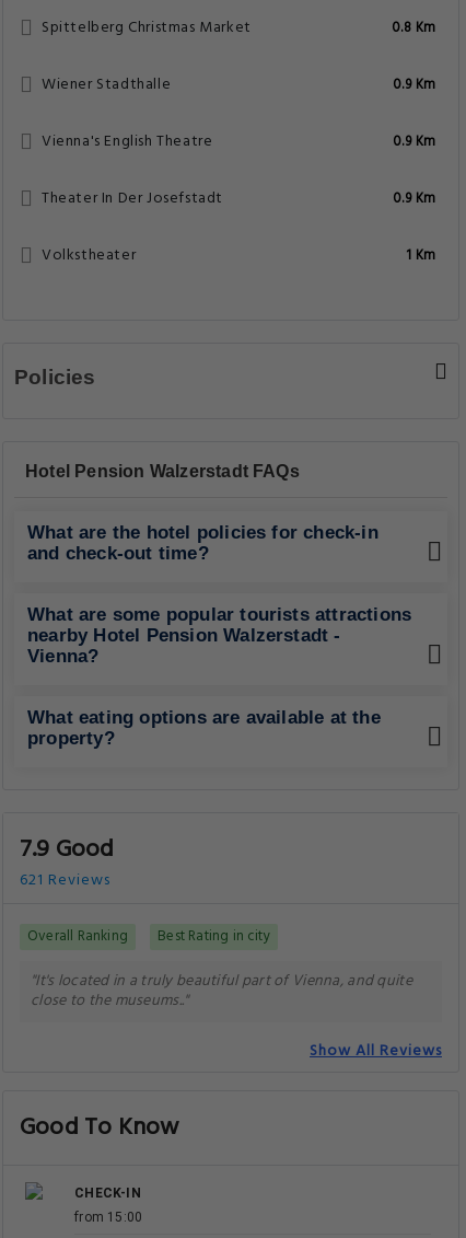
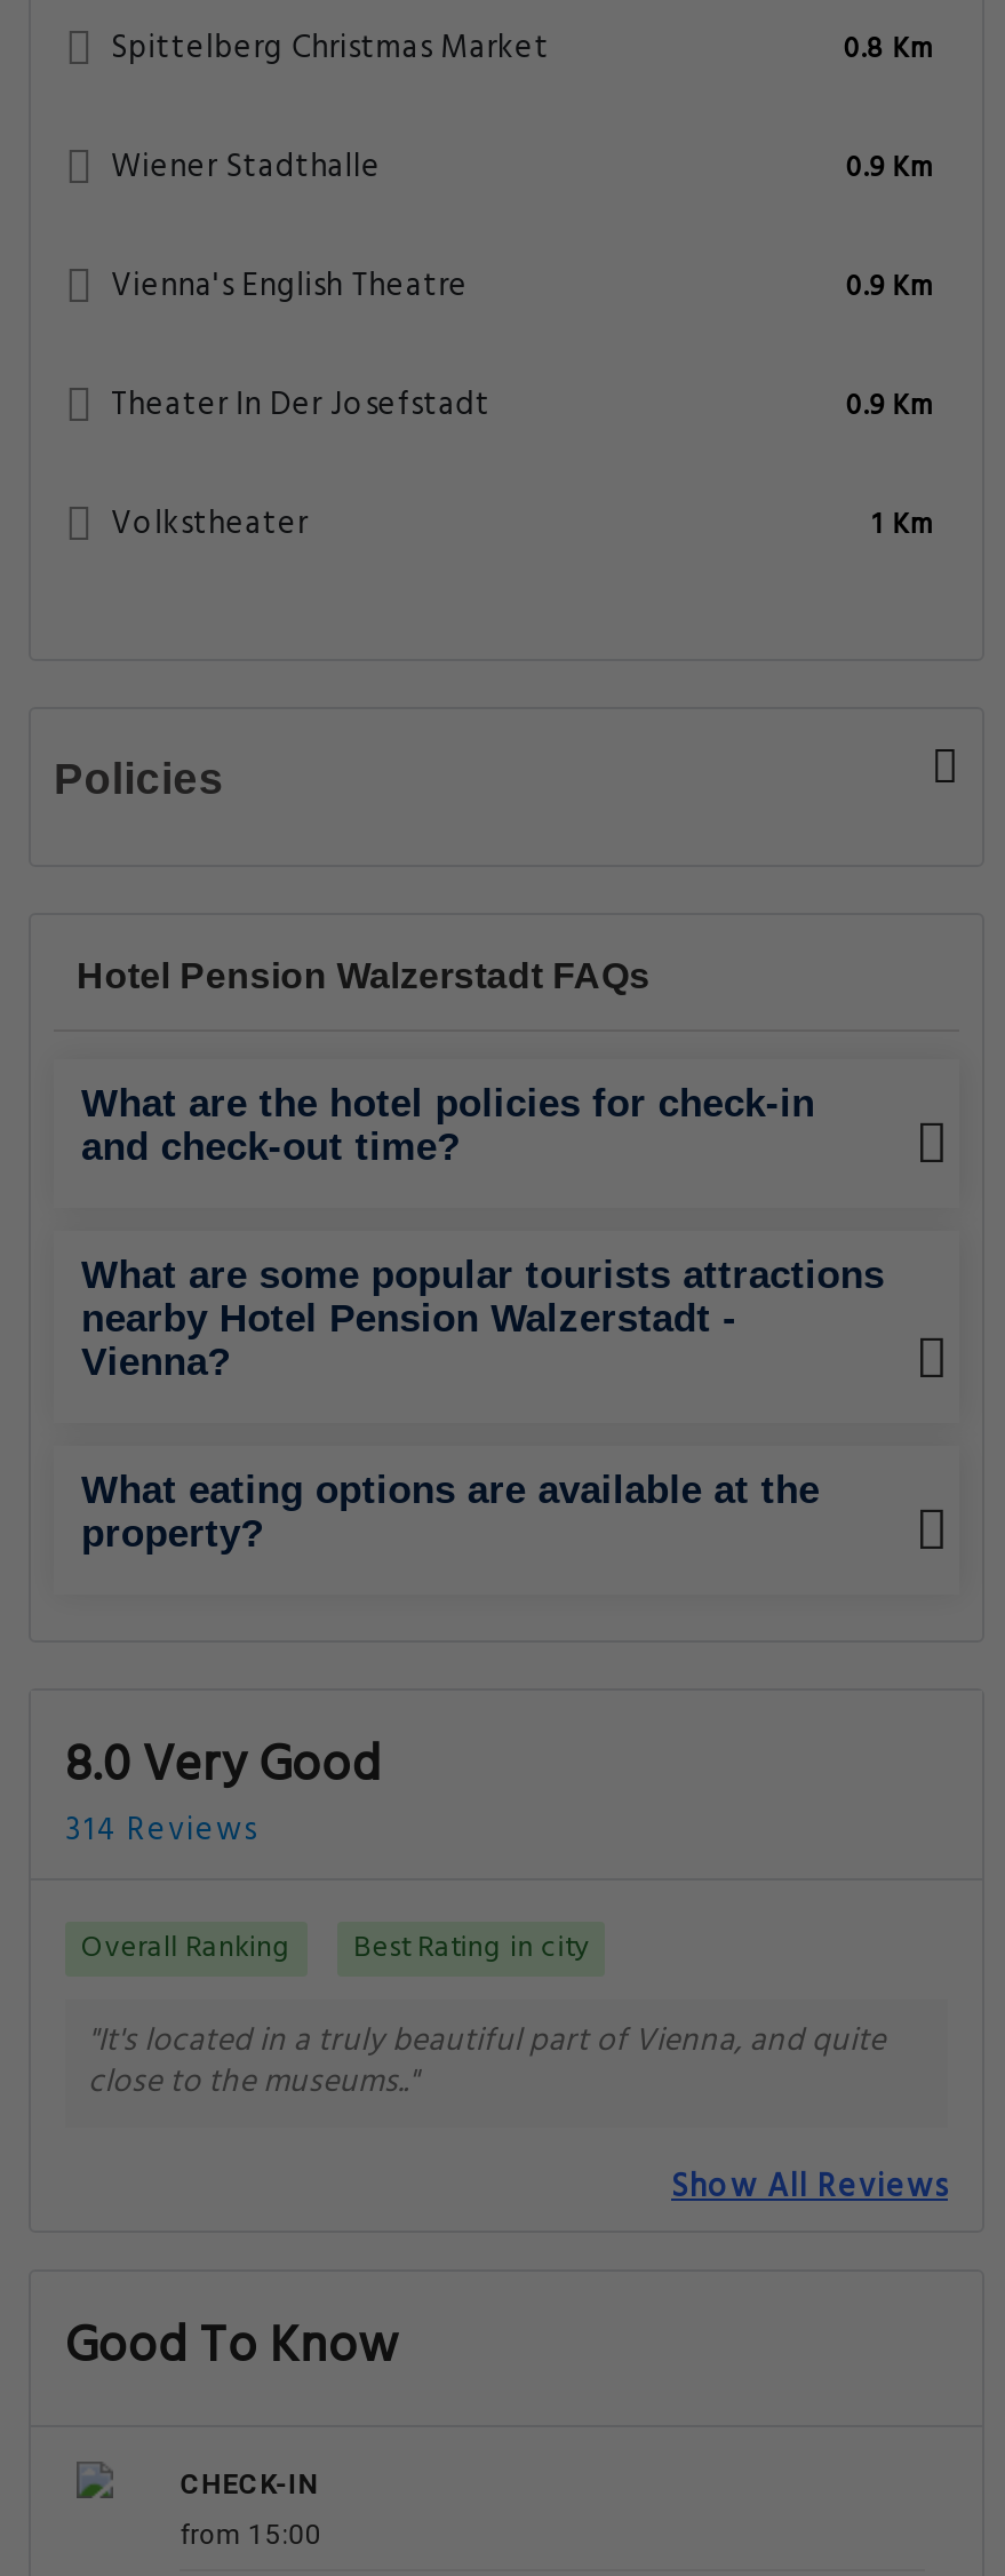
[20,831,114,893] 7.9 Good | 621 Reviews -> [65,1727,382,1858] 8.0 Very Good | 314 Reviews

